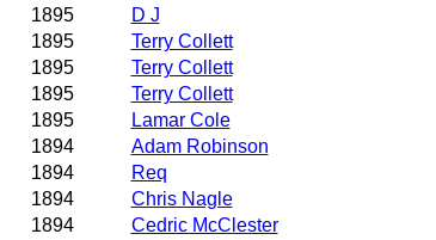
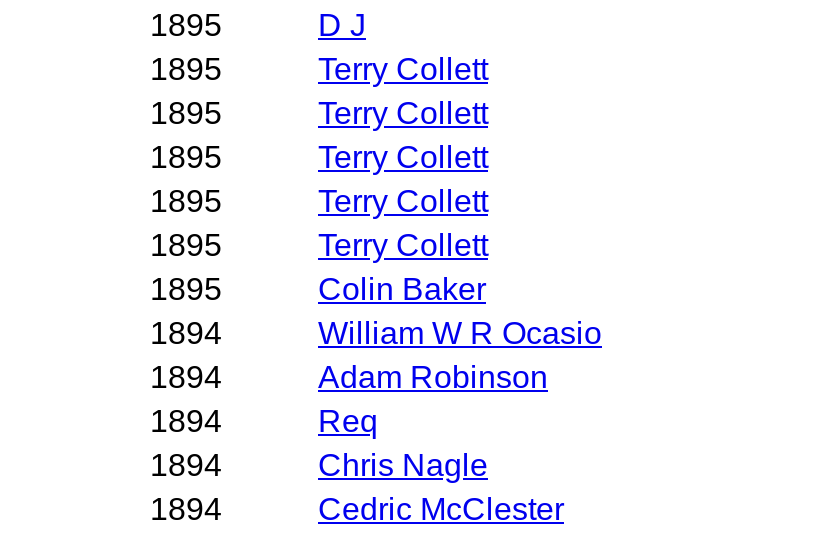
[131,110,230,130] Lamar Cole -> [150,184,602,350] Terry Collett | 1895 | Terry Collett | 1895 | Colin Baker | 1894 | William W R Ocasio

